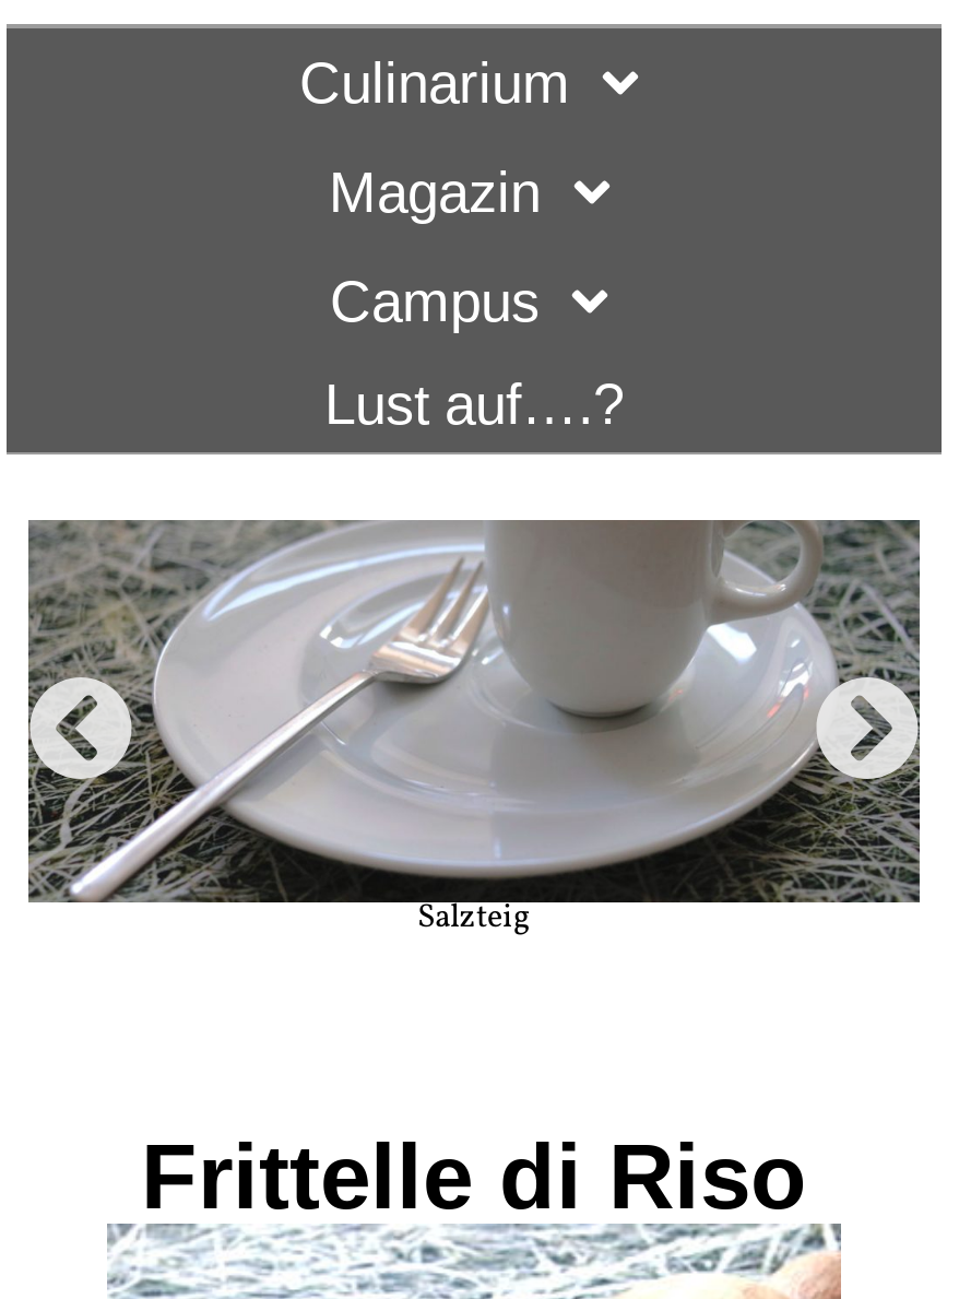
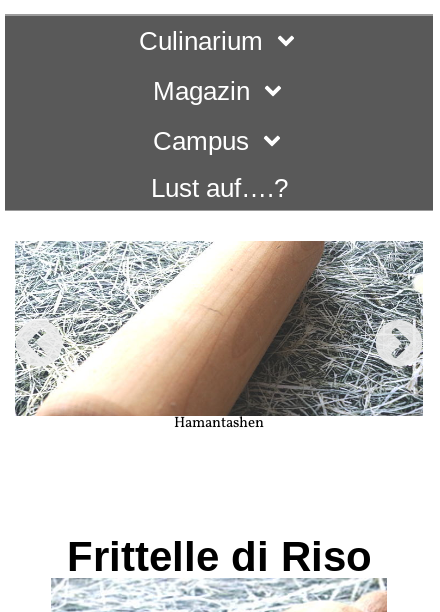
[26,519,922,942] [image] | Salzteig -> [15,241,423,433] [image] | Hamantashen

